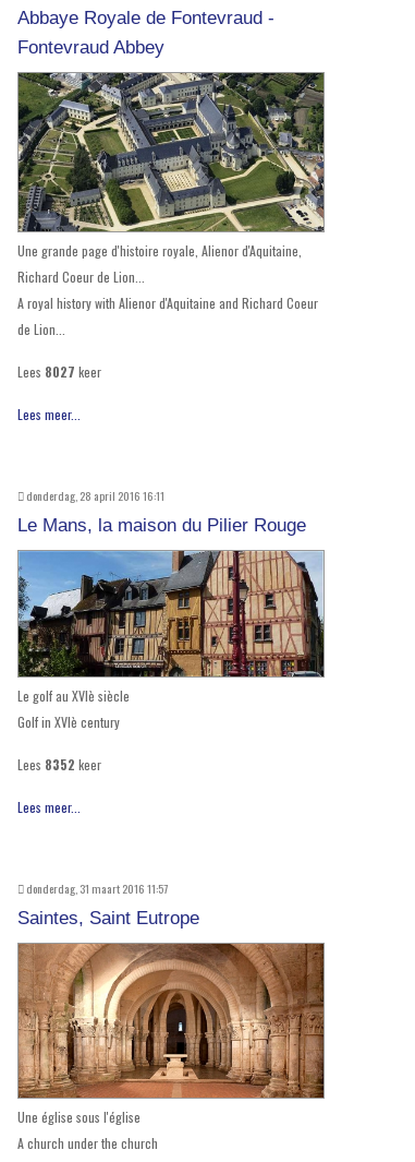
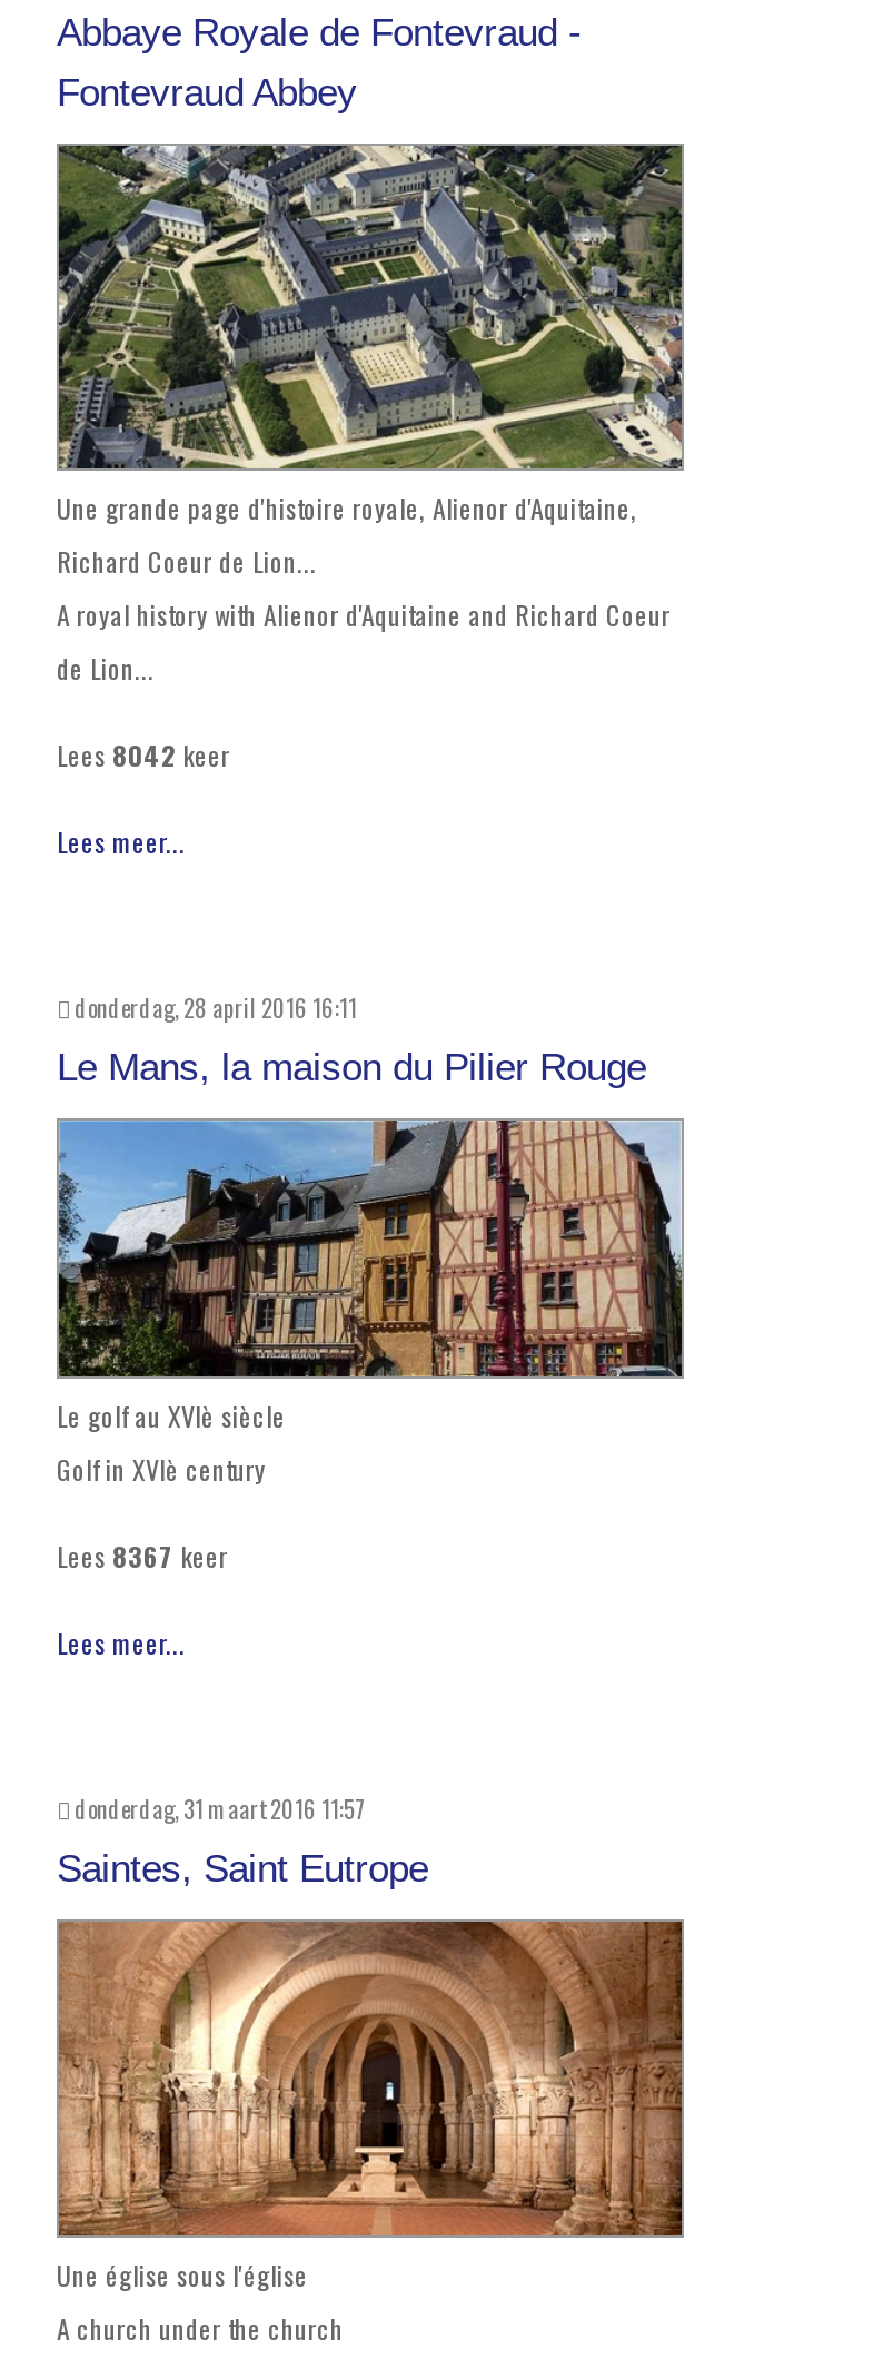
[17,362,101,381] Lees 8027 keer -> [57,735,230,773] Lees 8042 keer
[17,755,101,773] Lees 8352 keer -> [57,1536,228,1574] Lees 8367 keer

